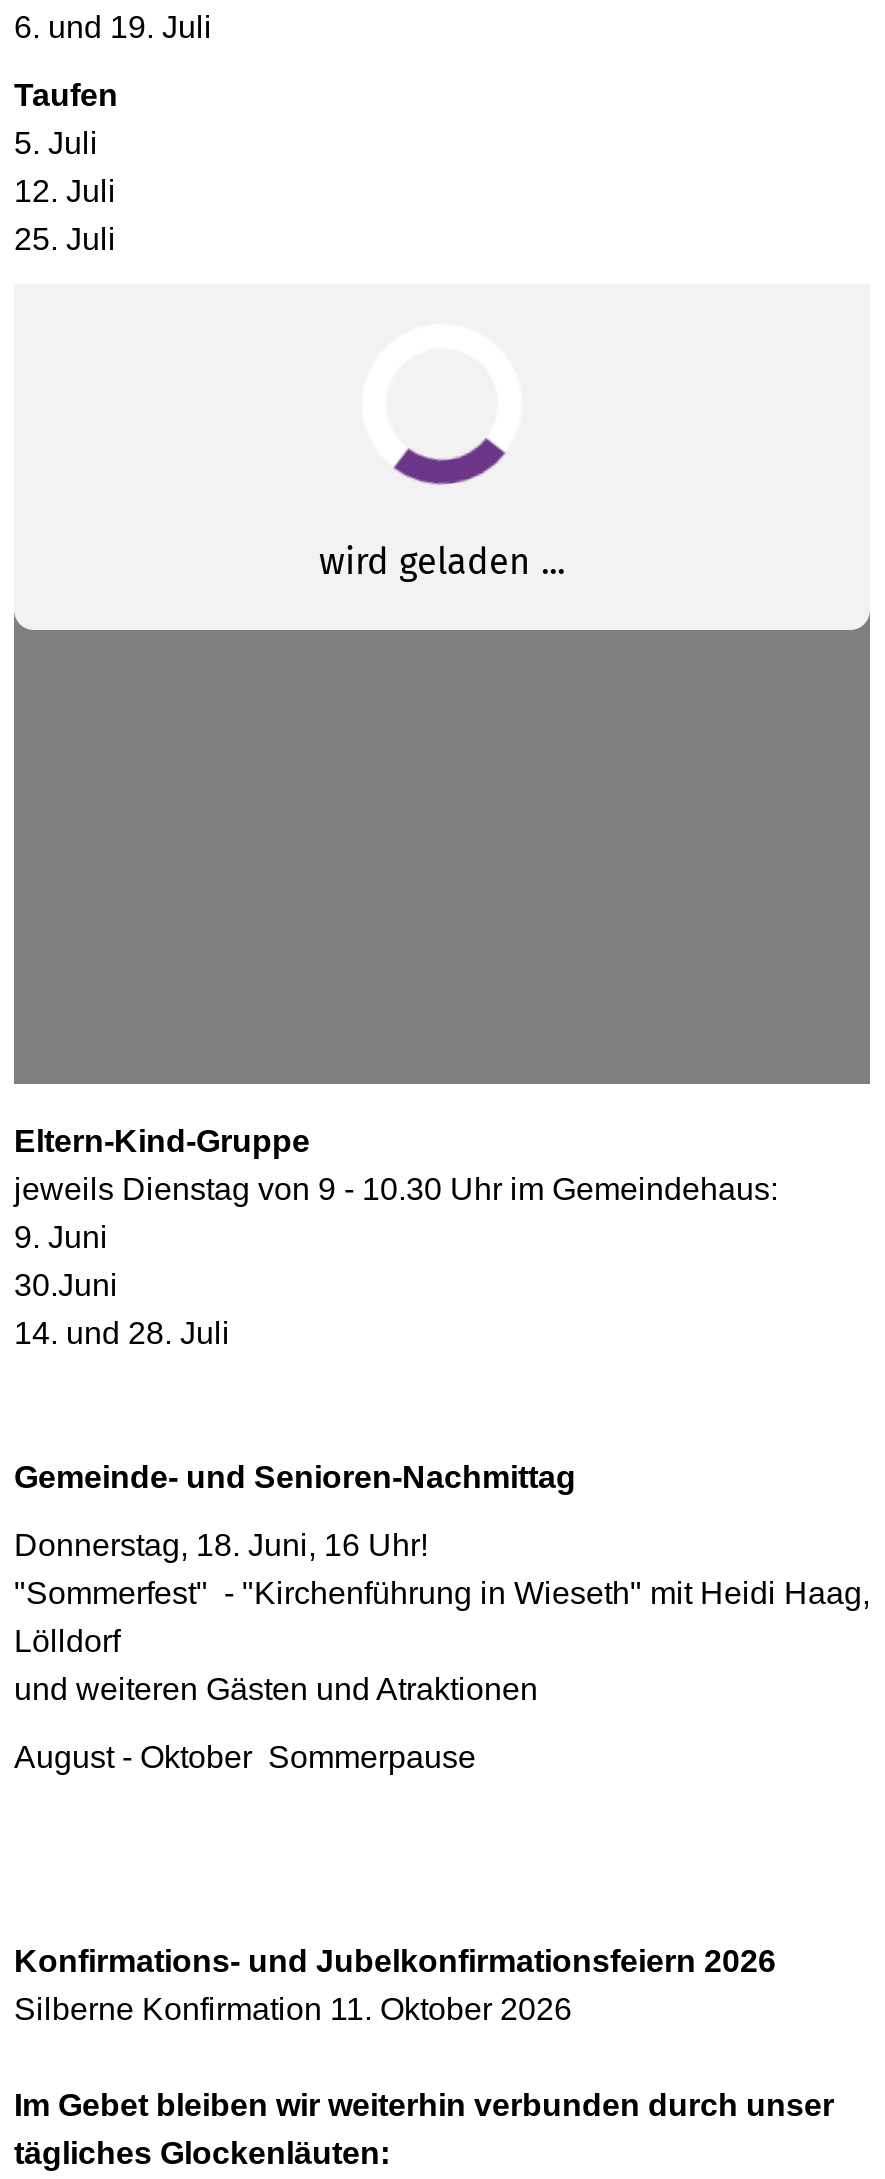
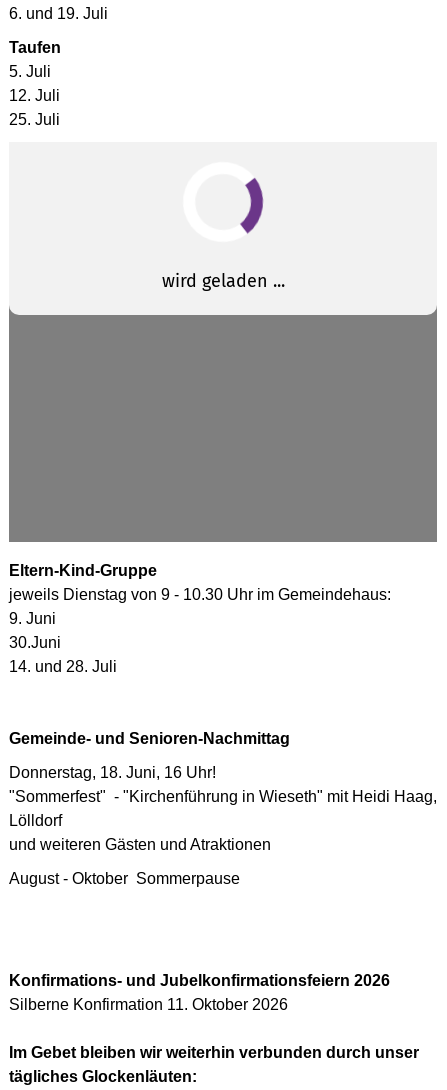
[392,356,522,486] [image] -> [199,177,264,242] [image]

